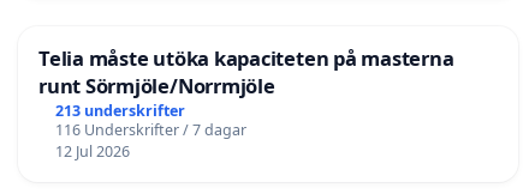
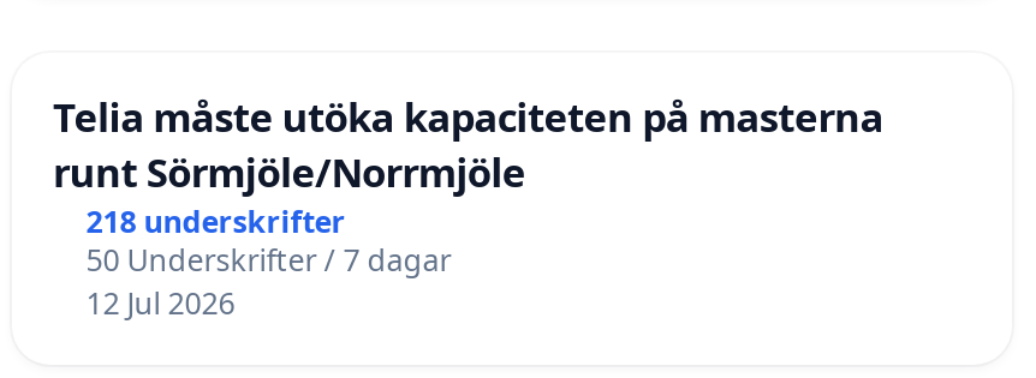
[55,100,185,121] 213 underskrifter -> [86,201,346,242] 218 underskrifter
[55,120,246,140] 116 Underskrifter / 7 dagar -> [86,240,451,280] 50 Underskrifter / 7 dagar

